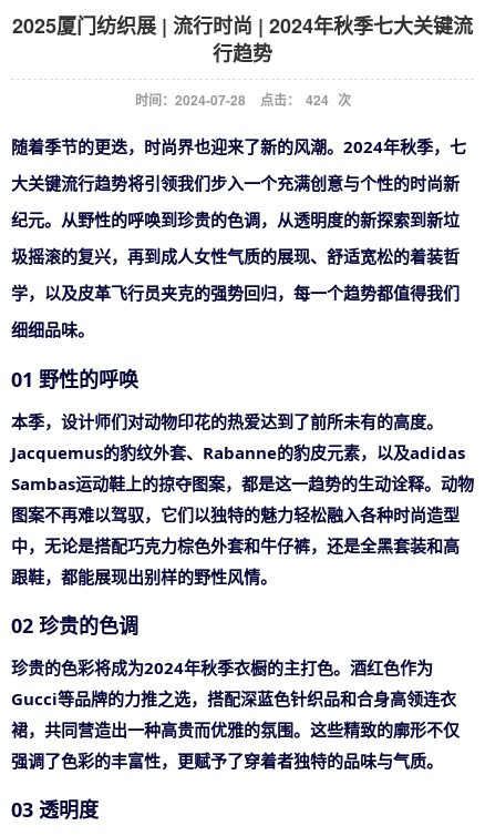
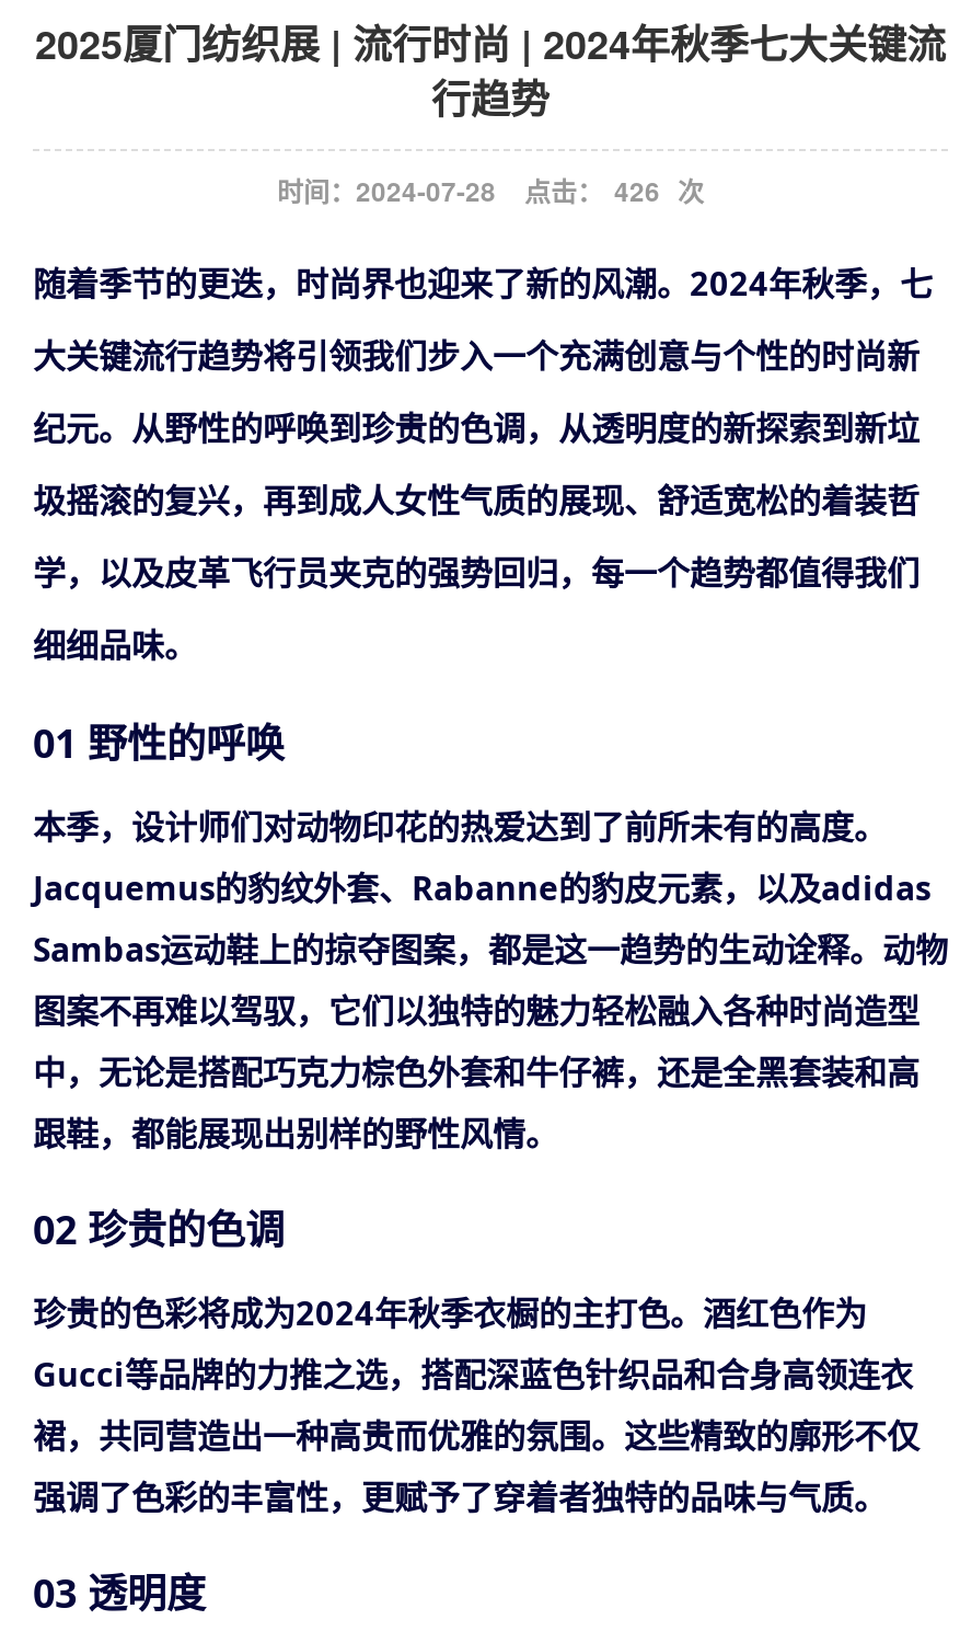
[135,90,350,110] 时间：2024-07-28 点击： 424 次 -> [277,171,704,210] 时间：2024-07-28 点击： 426 次

